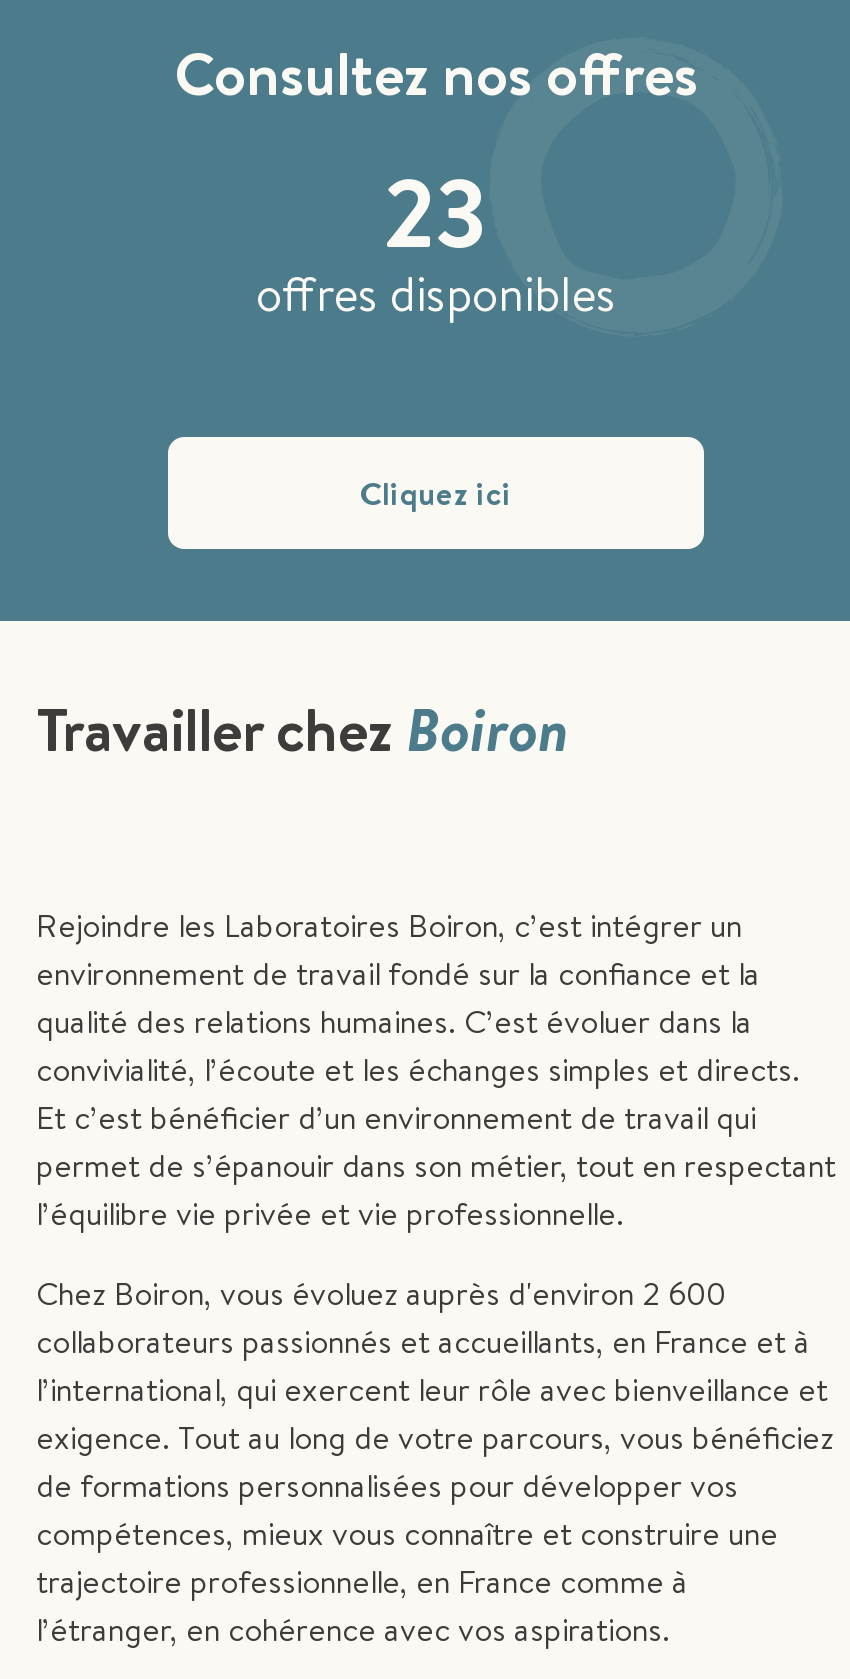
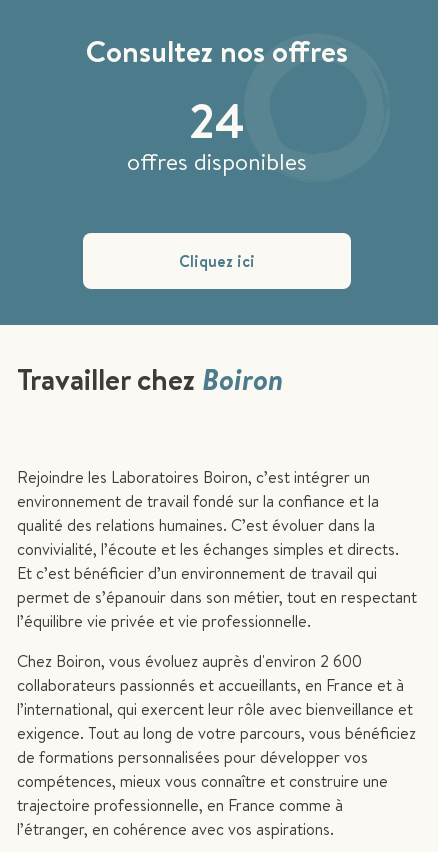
[383,145,489,279] 23 -> [189,87,245,154] 24

